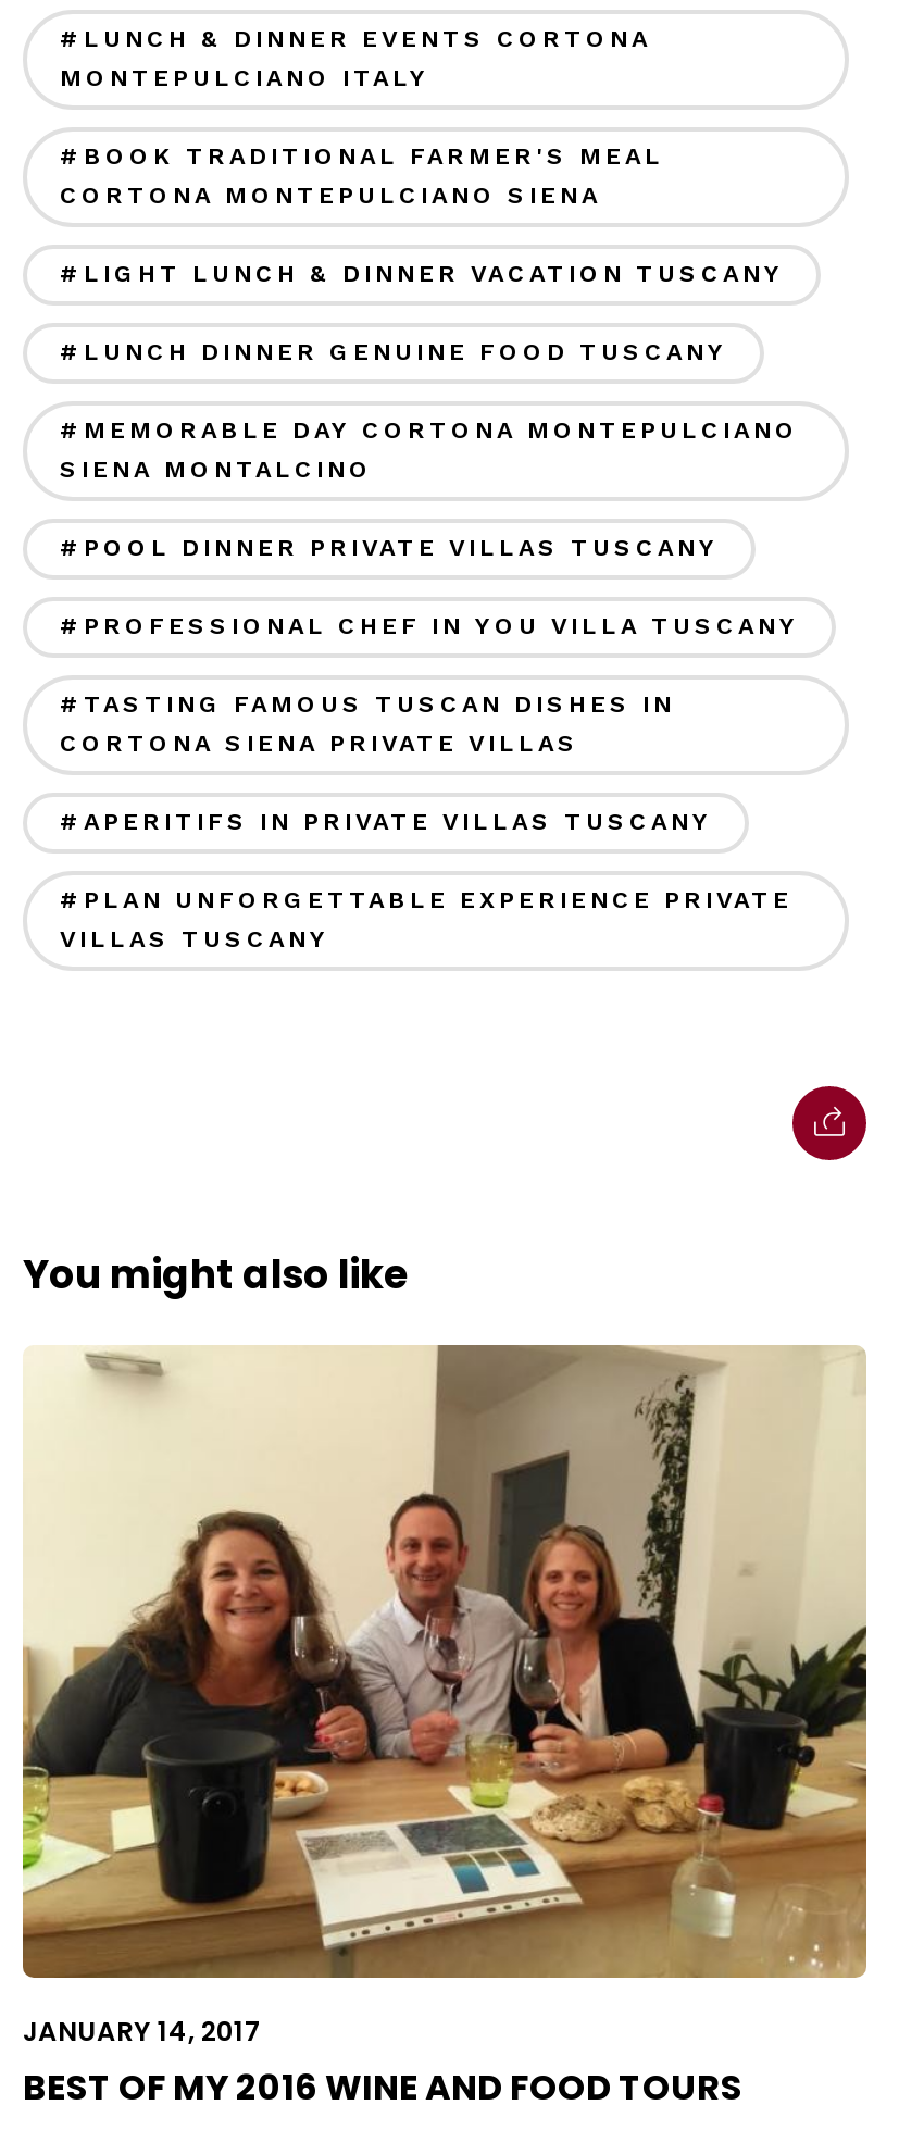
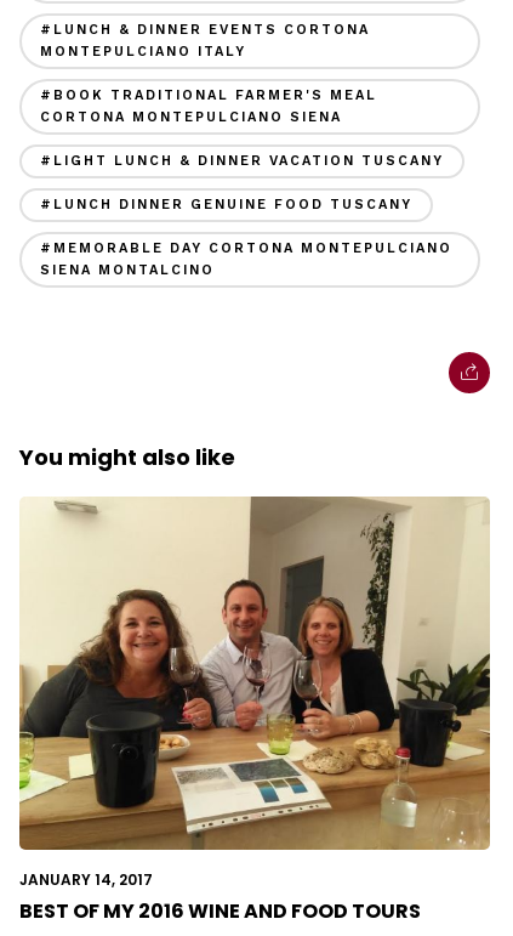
[60,534,799,954] #POOL DINNER PRIVATE VILLAS TUSCANY | #PROFESSIONAL CHEF IN YOU VILLA TUSCANY | #TASTING FAMOUS TUSCAN DISHES IN | CORTONA SIENA PRIVATE VILLAS | #APERITIFS IN PRIVATE VILLAS TUSCANY | #PLAN UNFORGETTABLE EXPERIENCE PRIVATE | VILLAS TUSCANY -> none

